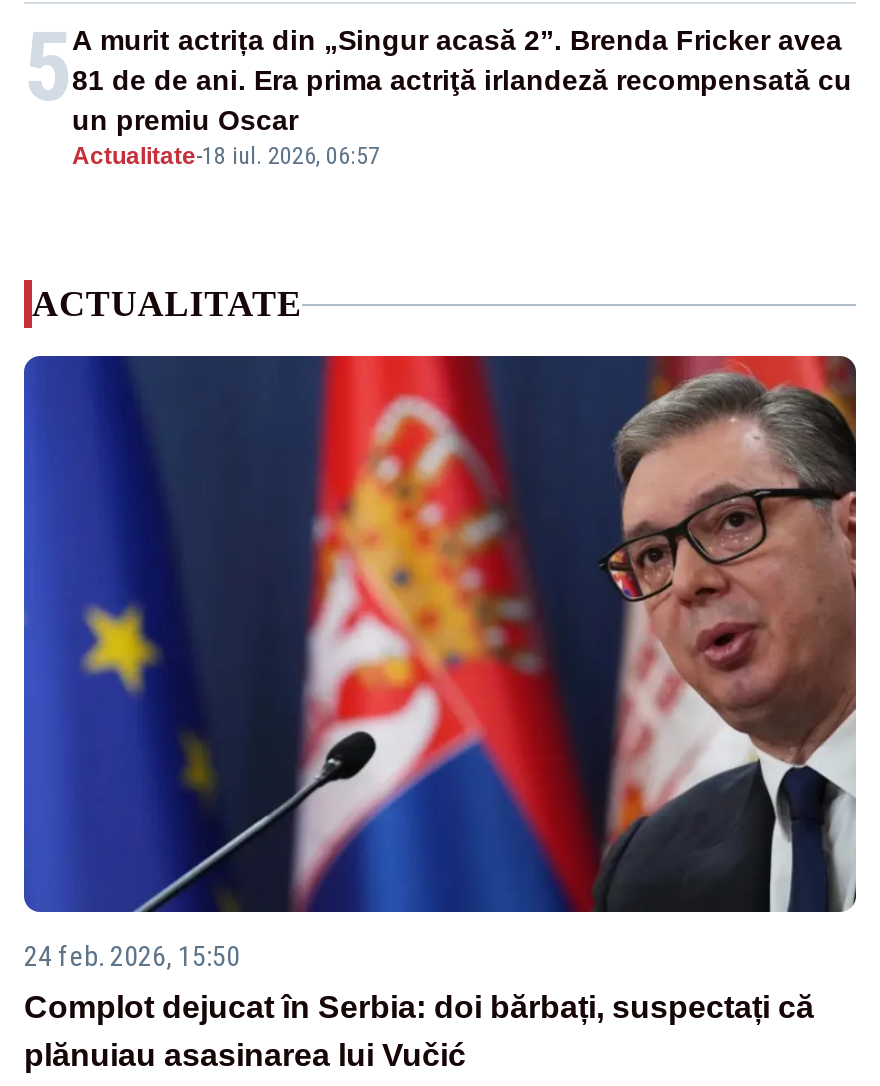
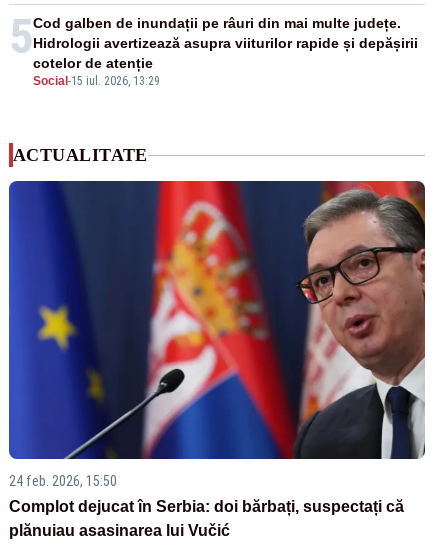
[72,24,852,136] A murit actrița din „Singur acasă 2”. Brenda Fricker avea | 81 de de ani. Era prima actriţă irlandeză recompensată cu | un premiu Oscar -> [33,15,418,71] Cod galben de inundații pe râuri din mai multe județe. | Hidrologii avertizează asupra viiturilor rapide și depășirii | cotelor de atenție
[72,142,380,170] Actualitate-18 iul. 2026, 06:57 -> [33,74,160,88] Social-15 iul. 2026, 13:29

